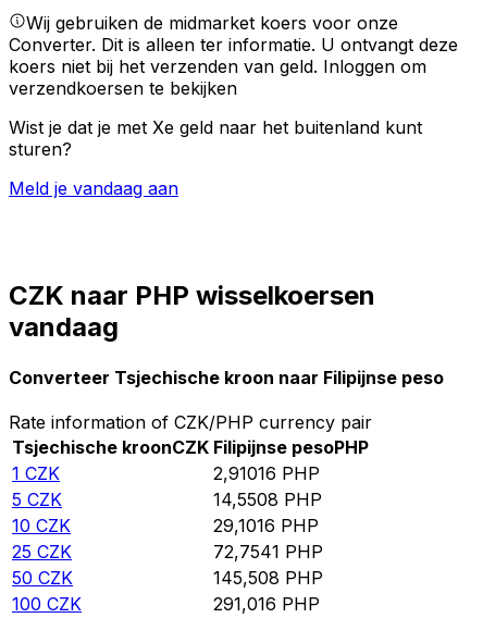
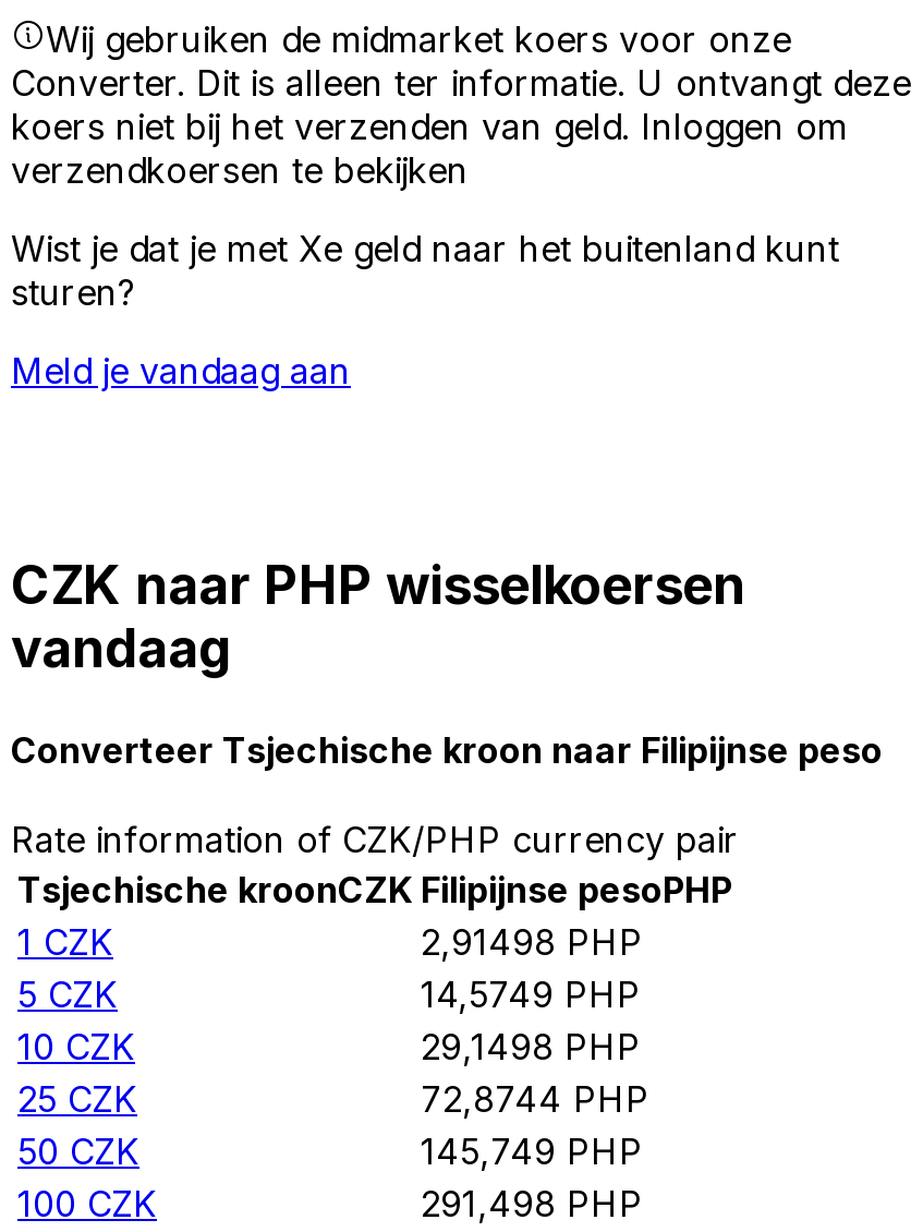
[213,462,320,484] 2,91016 PHP -> [421,920,643,963] 2,91498 PHP
[213,488,322,510] 14,5508 PHP -> [421,972,641,1016] 14,5749 PHP
[213,514,319,536] 29,1016 PHP -> [421,1024,641,1068] 29,1498 PHP
[213,541,323,562] 72,7541 PHP -> [421,1077,649,1120] 72,8744 PHP
[213,567,323,588] 145,508 PHP -> [421,1129,643,1173] 145,749 PHP
[213,593,320,615] 291,016 PHP -> [421,1181,643,1225] 291,498 PHP

